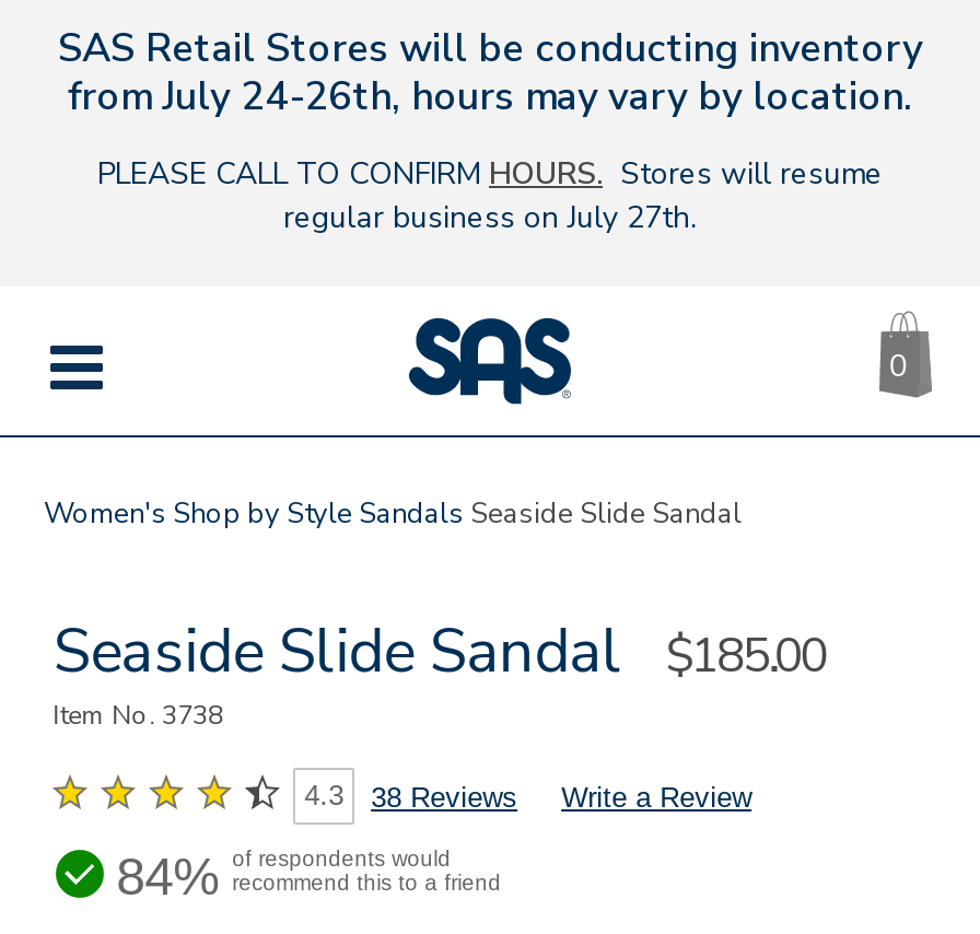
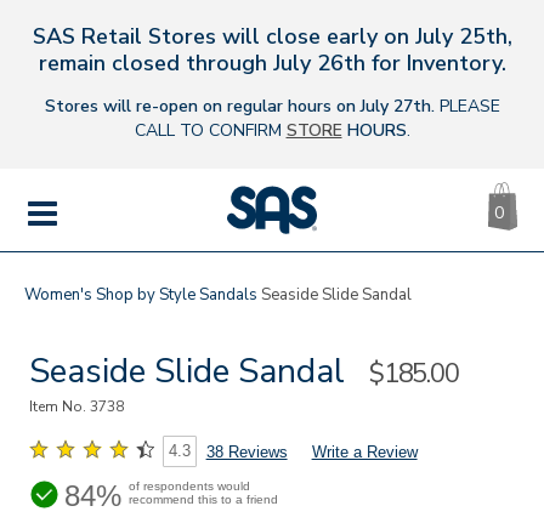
[58,22,922,122] SAS Retail Stores will be conducting inventory | from July 24-26th, hours may vary by location. -> [32,22,512,78] SAS Retail Stores will close early on July 25th, | remain closed through July 26th for Inventory.
[97,153,883,238] PLEASE CALL TO CONFIRM HOURS. Stores will resume | regular business on July 27th. -> [44,95,500,142] Stores will re-open on regular hours on July 27th. PLEASE | CALL TO CONFIRM STORE HOURS.

